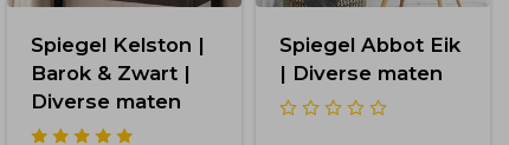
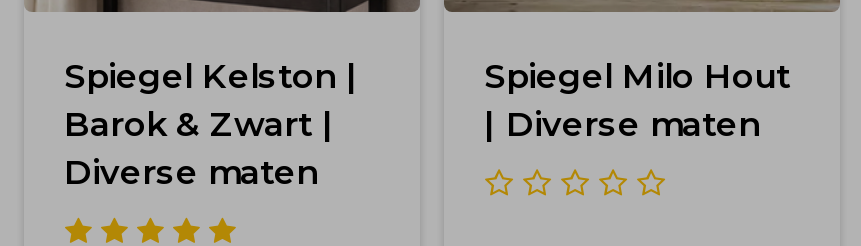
[279,33,460,57] Spiegel Abbot Eik -> [484,57,790,97] Spiegel Milo Hout

